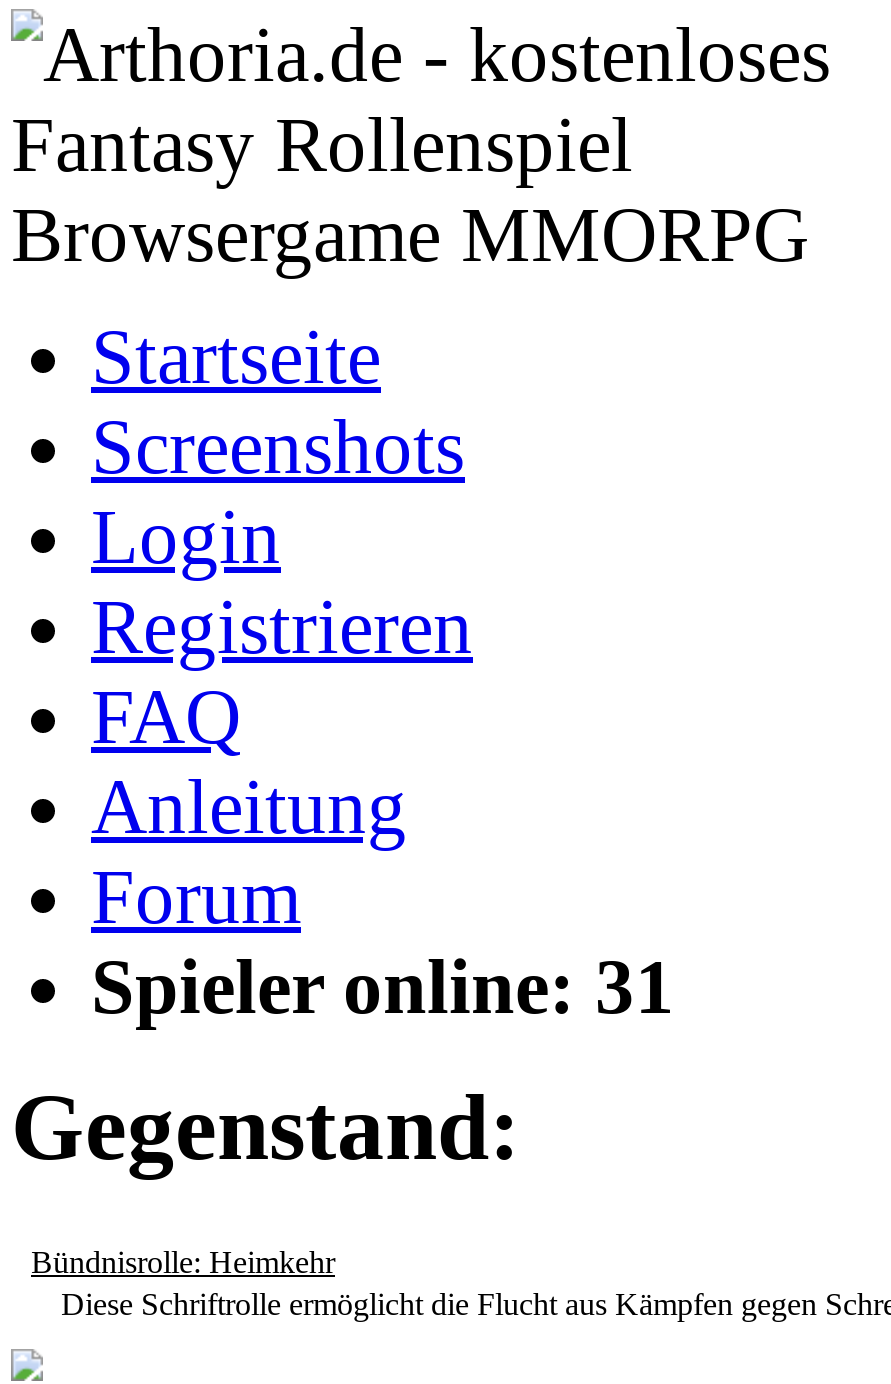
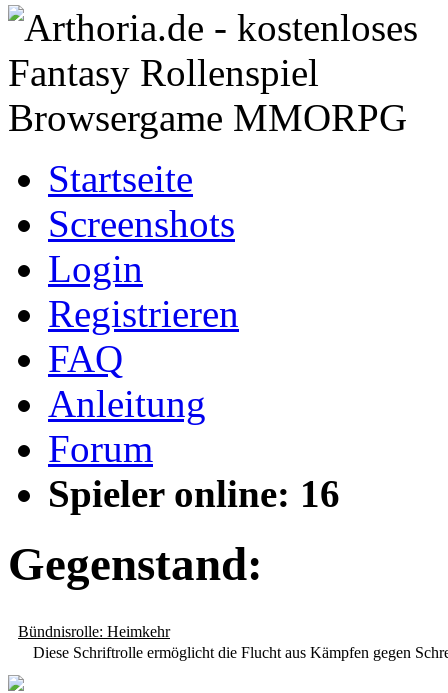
[91,943,675,1029] Spieler online: 31 -> [48,472,340,515] Spieler online: 16

